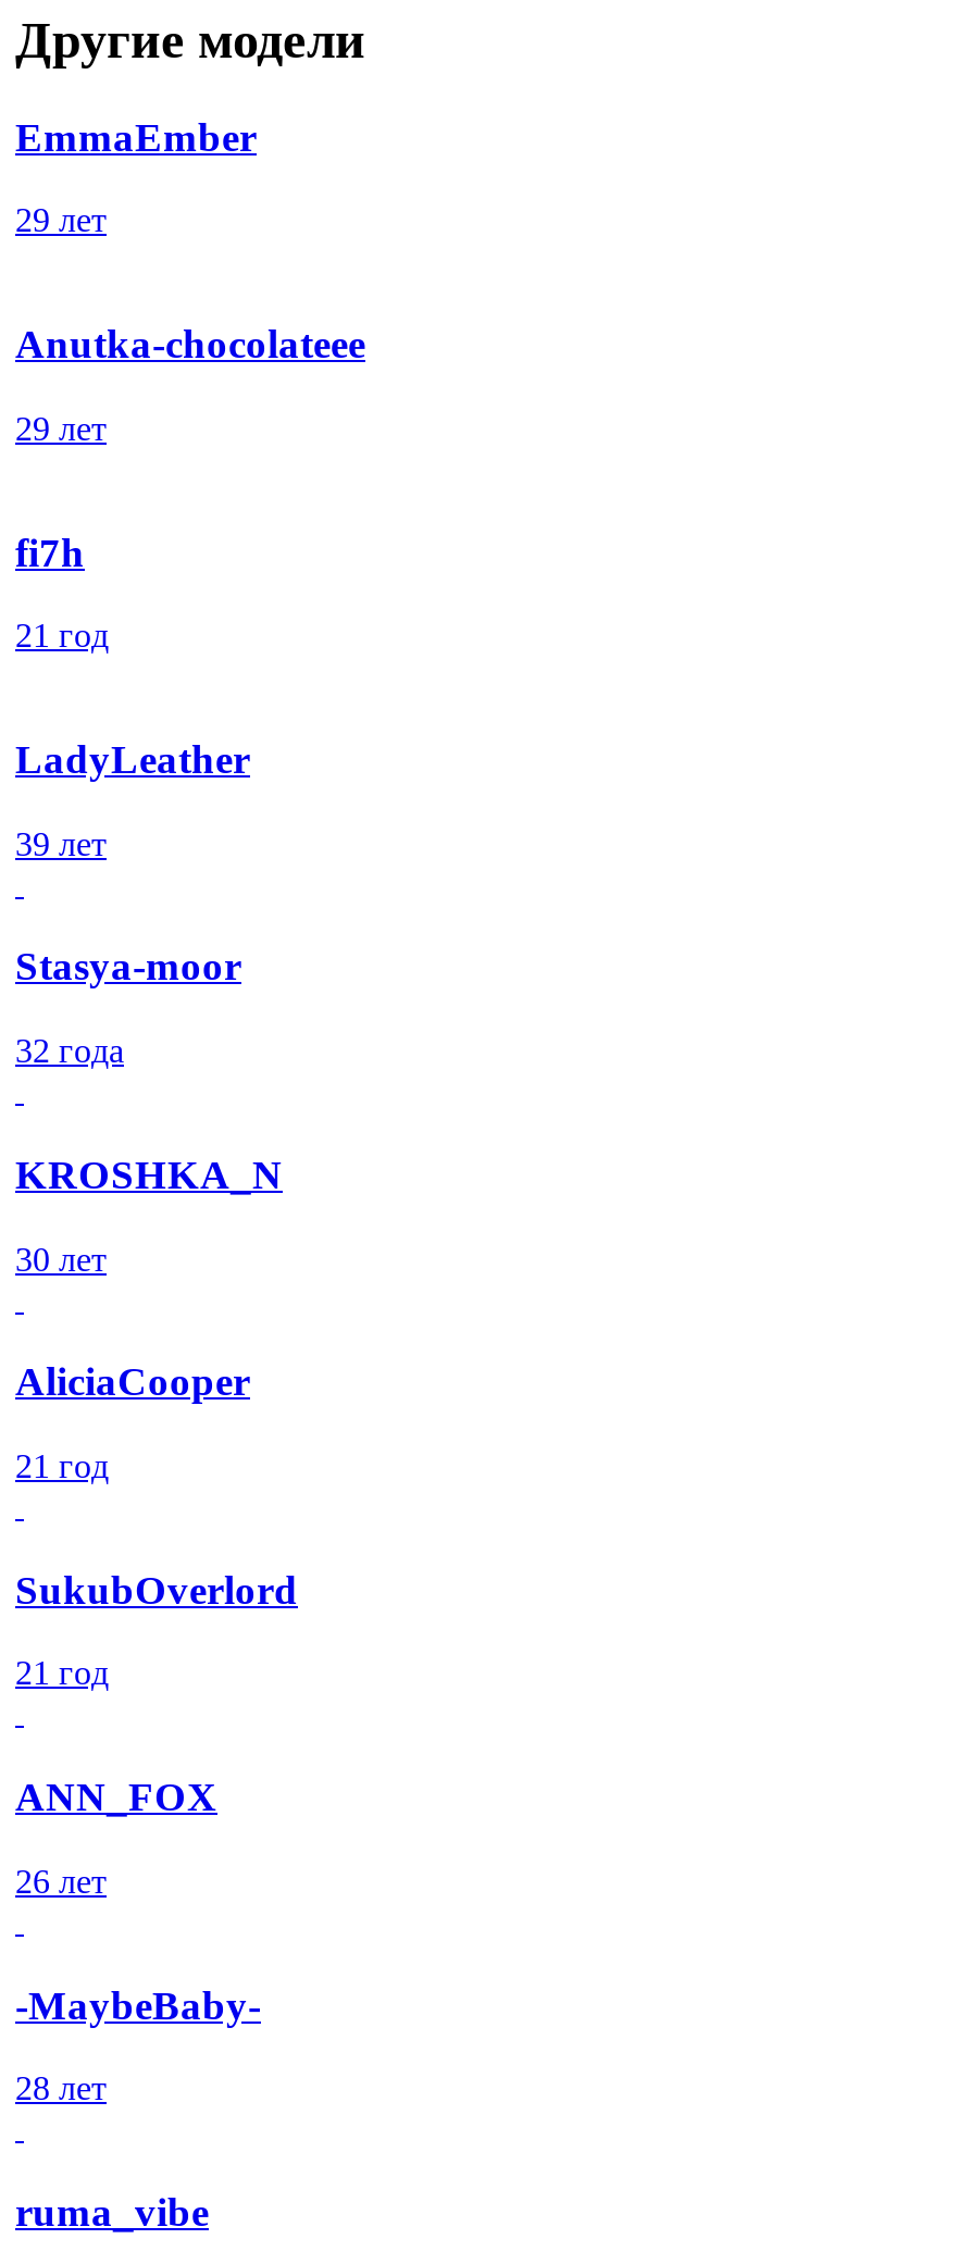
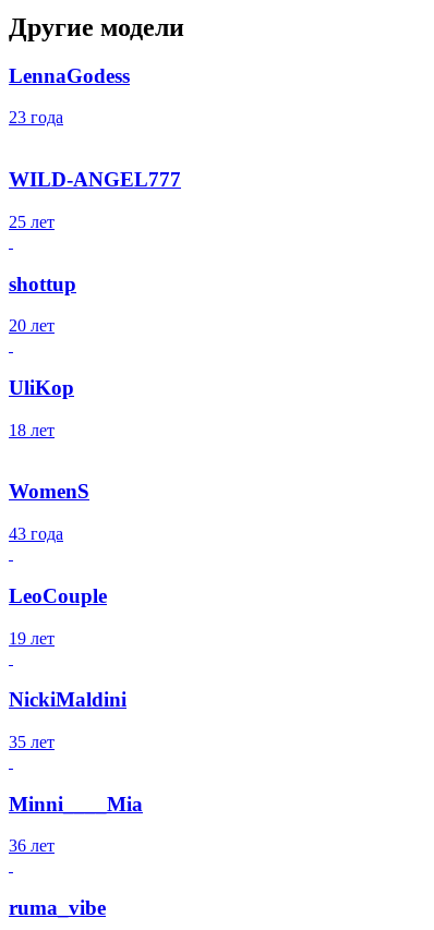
[15,114,365,2107] EmmaEmber | 29 лет | Anutka-chocolateee | 29 лет | fi7h | 21 год | LadyLeather | 39 лет | Stasya-moor | 32 года | KROSHKA_N | 30 лет | AliciaCooper | 21 год | SukubOverlord | 21 год | ANN_FOX | 26 лет | -MaybeBaby- | 28 лет -> [9,64,181,855] LennaGodess | 23 года | WILD-ANGEL777 | 25 лет | shottup | 20 лет | UliKop | 18 лет | WomenS | 43 года | LeoCouple | 19 лет | NickiMaldini | 35 лет | Minni____Mia | 36 лет

